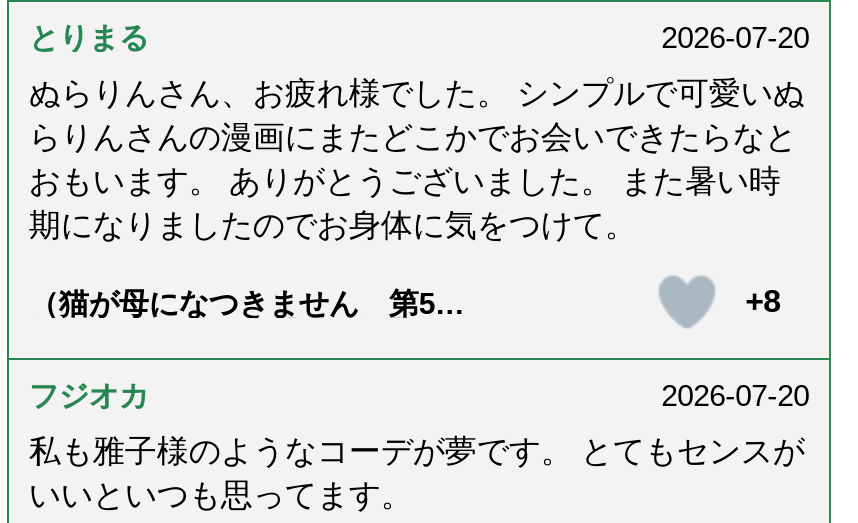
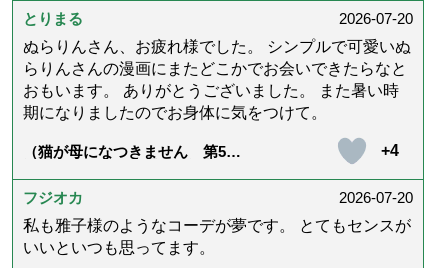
[745,285,781,319] +8 -> [381,142,399,159] +4

